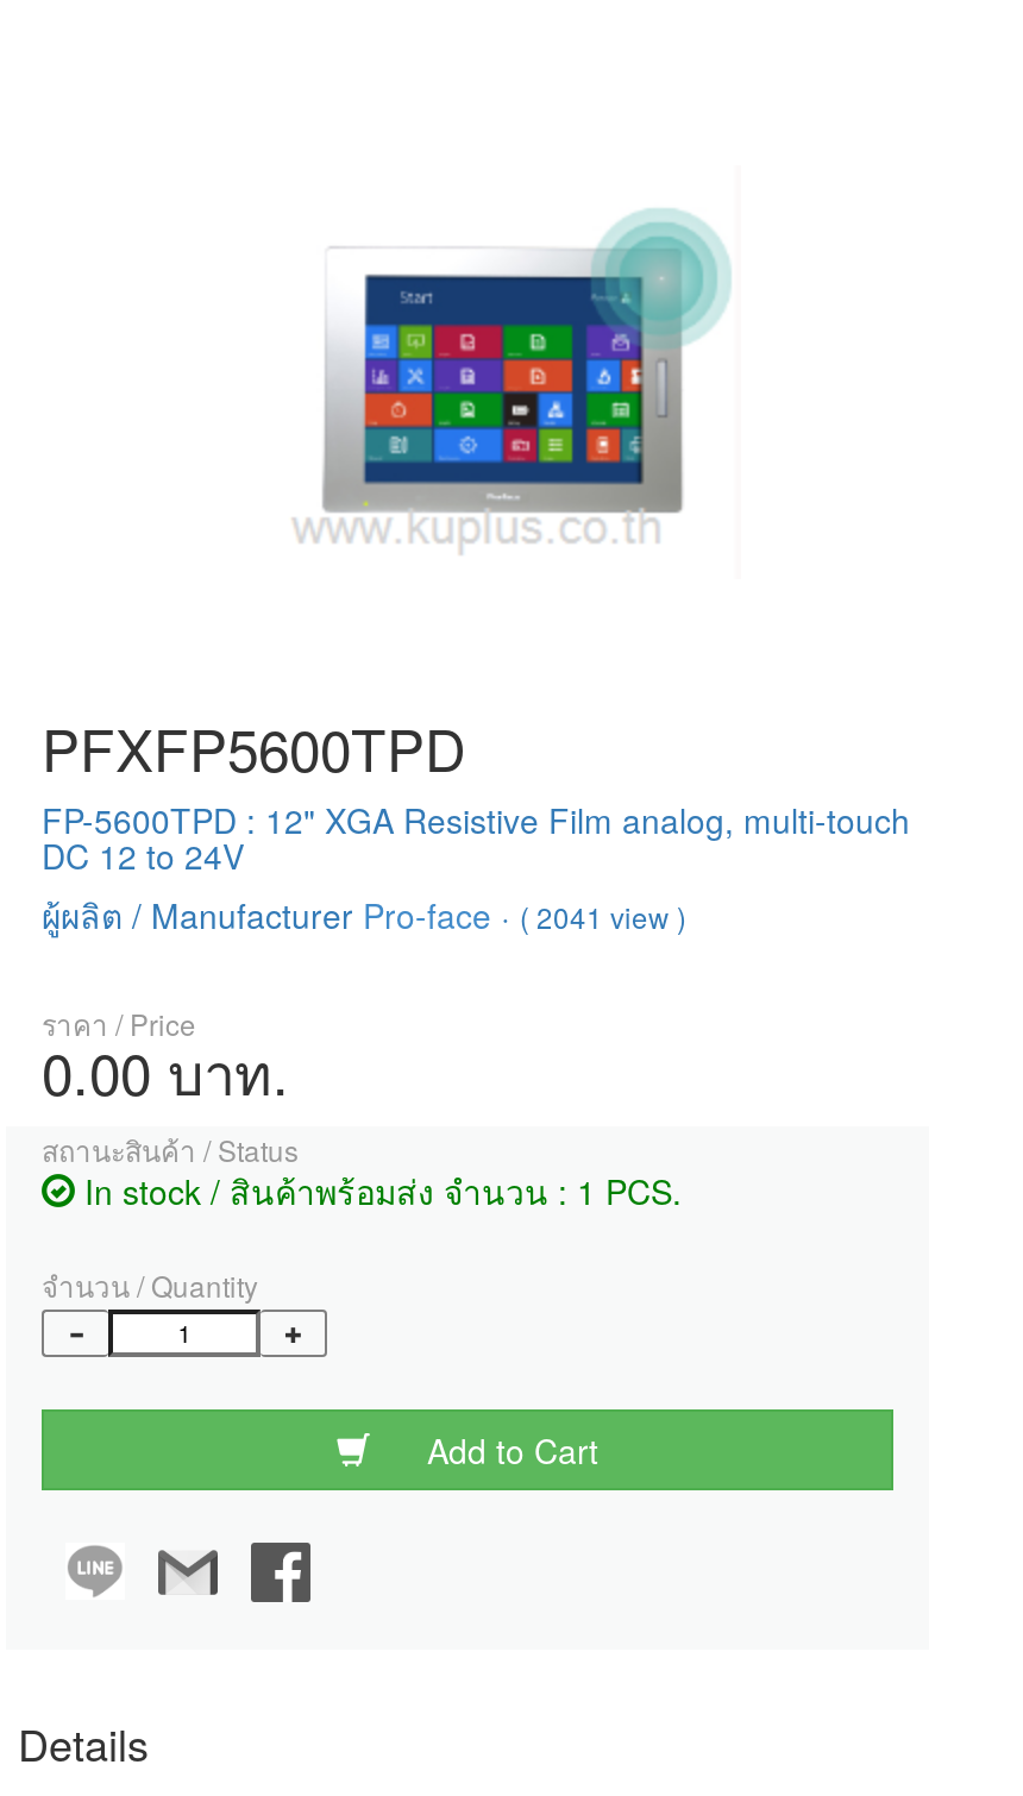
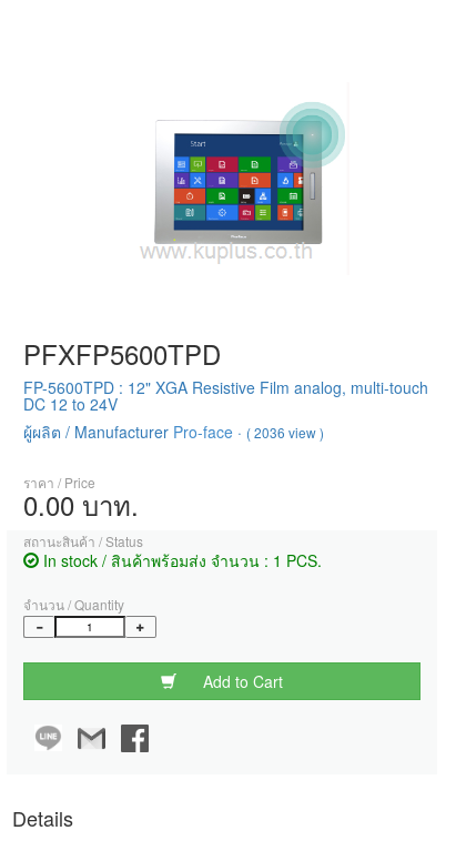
[42,892,686,939] ผู้ผลิต / Manufacturer Pro-face · ( 2041 view ) -> [23,421,324,443] ผู้ผลิต / Manufacturer Pro-face · ( 2036 view )

